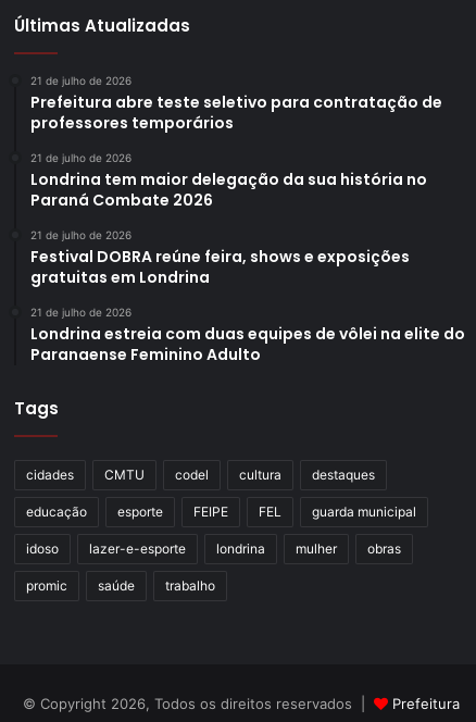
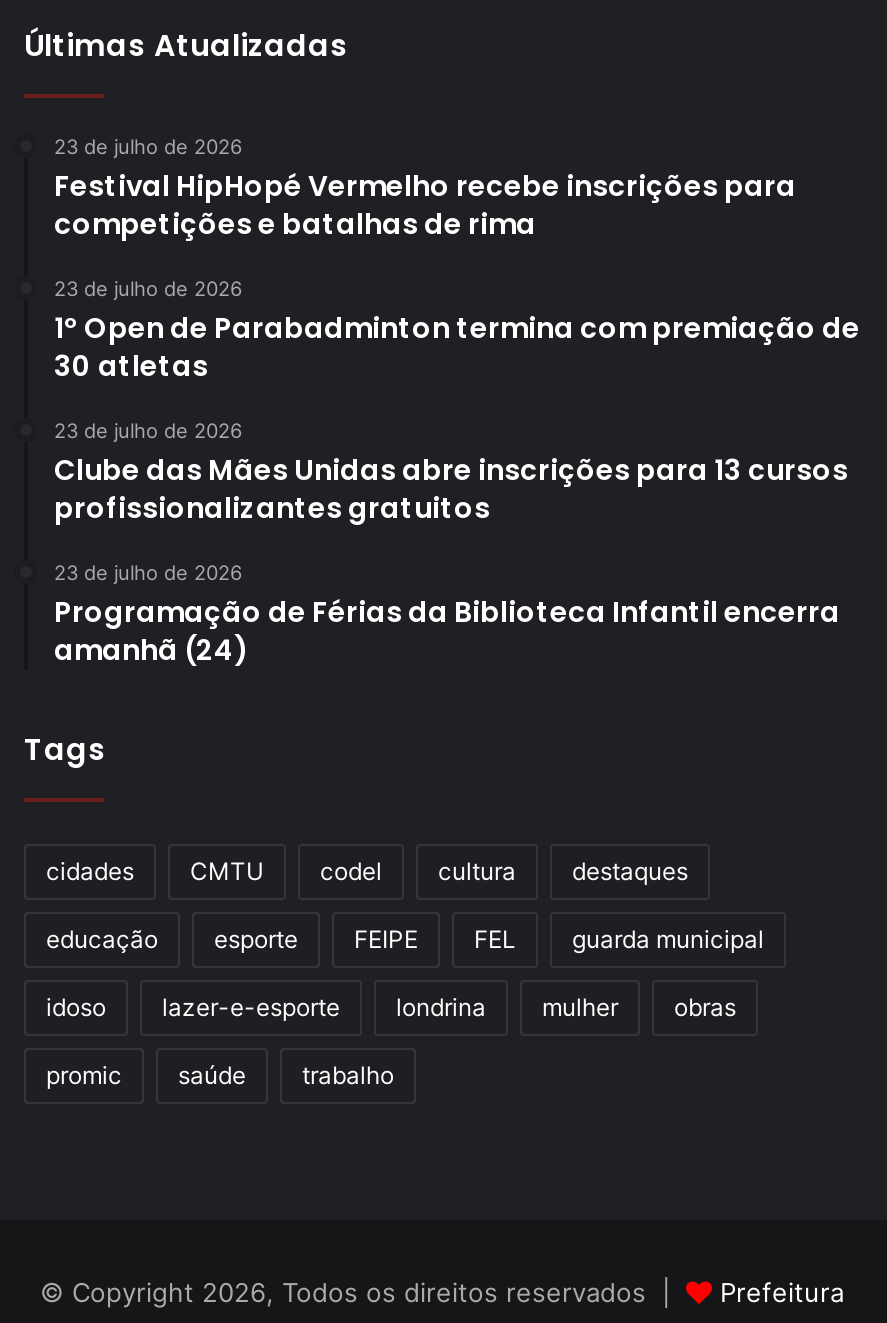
[30,74,442,134] 21 de julho de 2026 | Prefeitura abre teste seletivo para contratação de | professores temporários -> [54,134,796,244] 23 de julho de 2026 | Festival HipHopé Vermelho recebe inscrições para | competições e batalhas de rima
[30,151,427,211] 21 de julho de 2026 | Londrina tem maior delegação da sua história no | Paraná Combate 2026 -> [54,276,860,386] 23 de julho de 2026 | 1º Open de Parabadminton termina com premiação de | 30 atletas
[30,229,410,288] 21 de julho de 2026 | Festival DOBRA reúne feira, shows e exposições | gratuitas em Londrina -> [54,418,848,528] 23 de julho de 2026 | Clube das Mães Unidas abre inscrições para 13 cursos | profissionalizantes gratuitos
[30,306,465,366] 21 de julho de 2026 | Londrina estreia com duas equipes de vôlei na elite do | Paranaense Feminino Adulto -> [54,560,840,670] 23 de julho de 2026 | Programação de Férias da Biblioteca Infantil encerra | amanhã (24)

